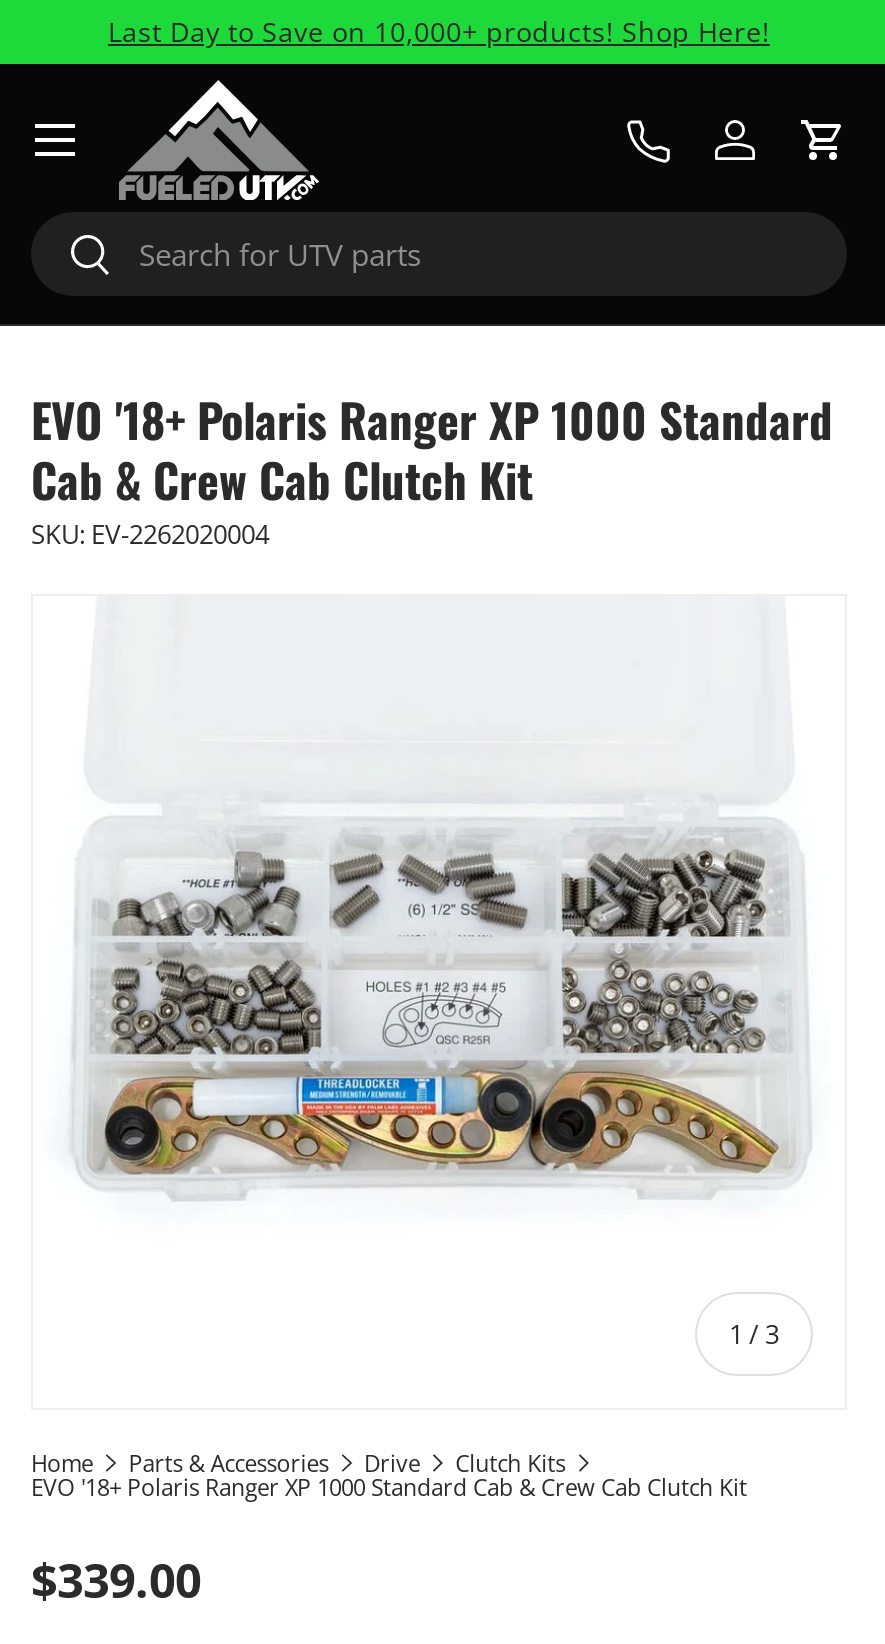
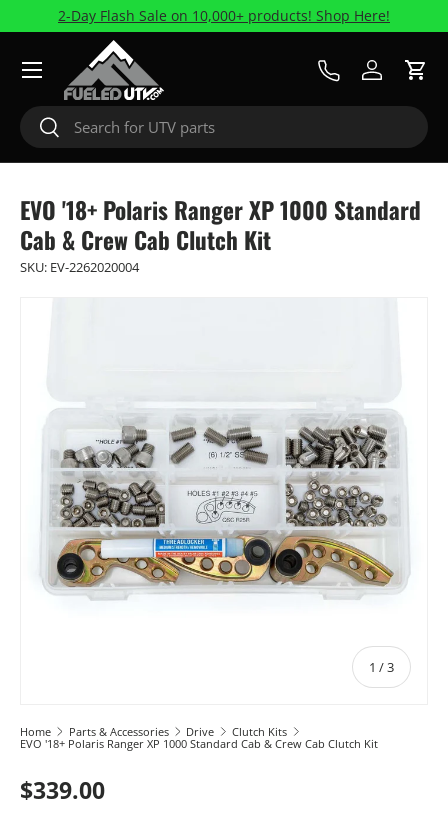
[108,14,770,50] Last Day to Save on 10,000+ products! Shop Here! -> [58,7,390,25] 2-Day Flash Sale on 10,000+ products! Shop Here!

